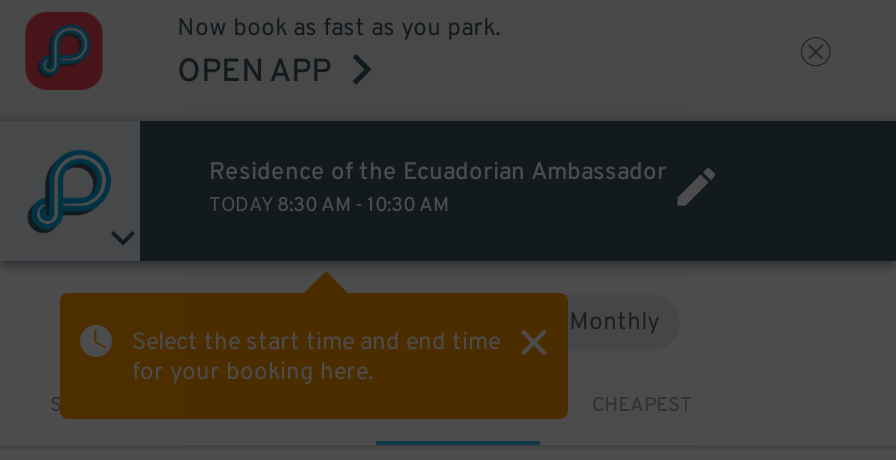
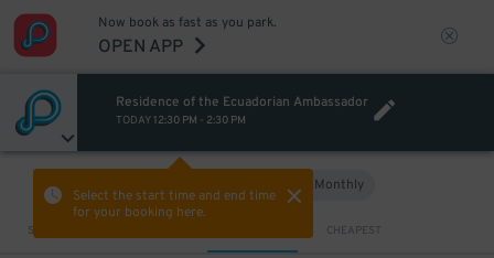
[209,193,449,219] TODAY 8:30 AM - 10:30 AM -> [115,114,245,128] TODAY 12:30 PM - 2:30 PM

